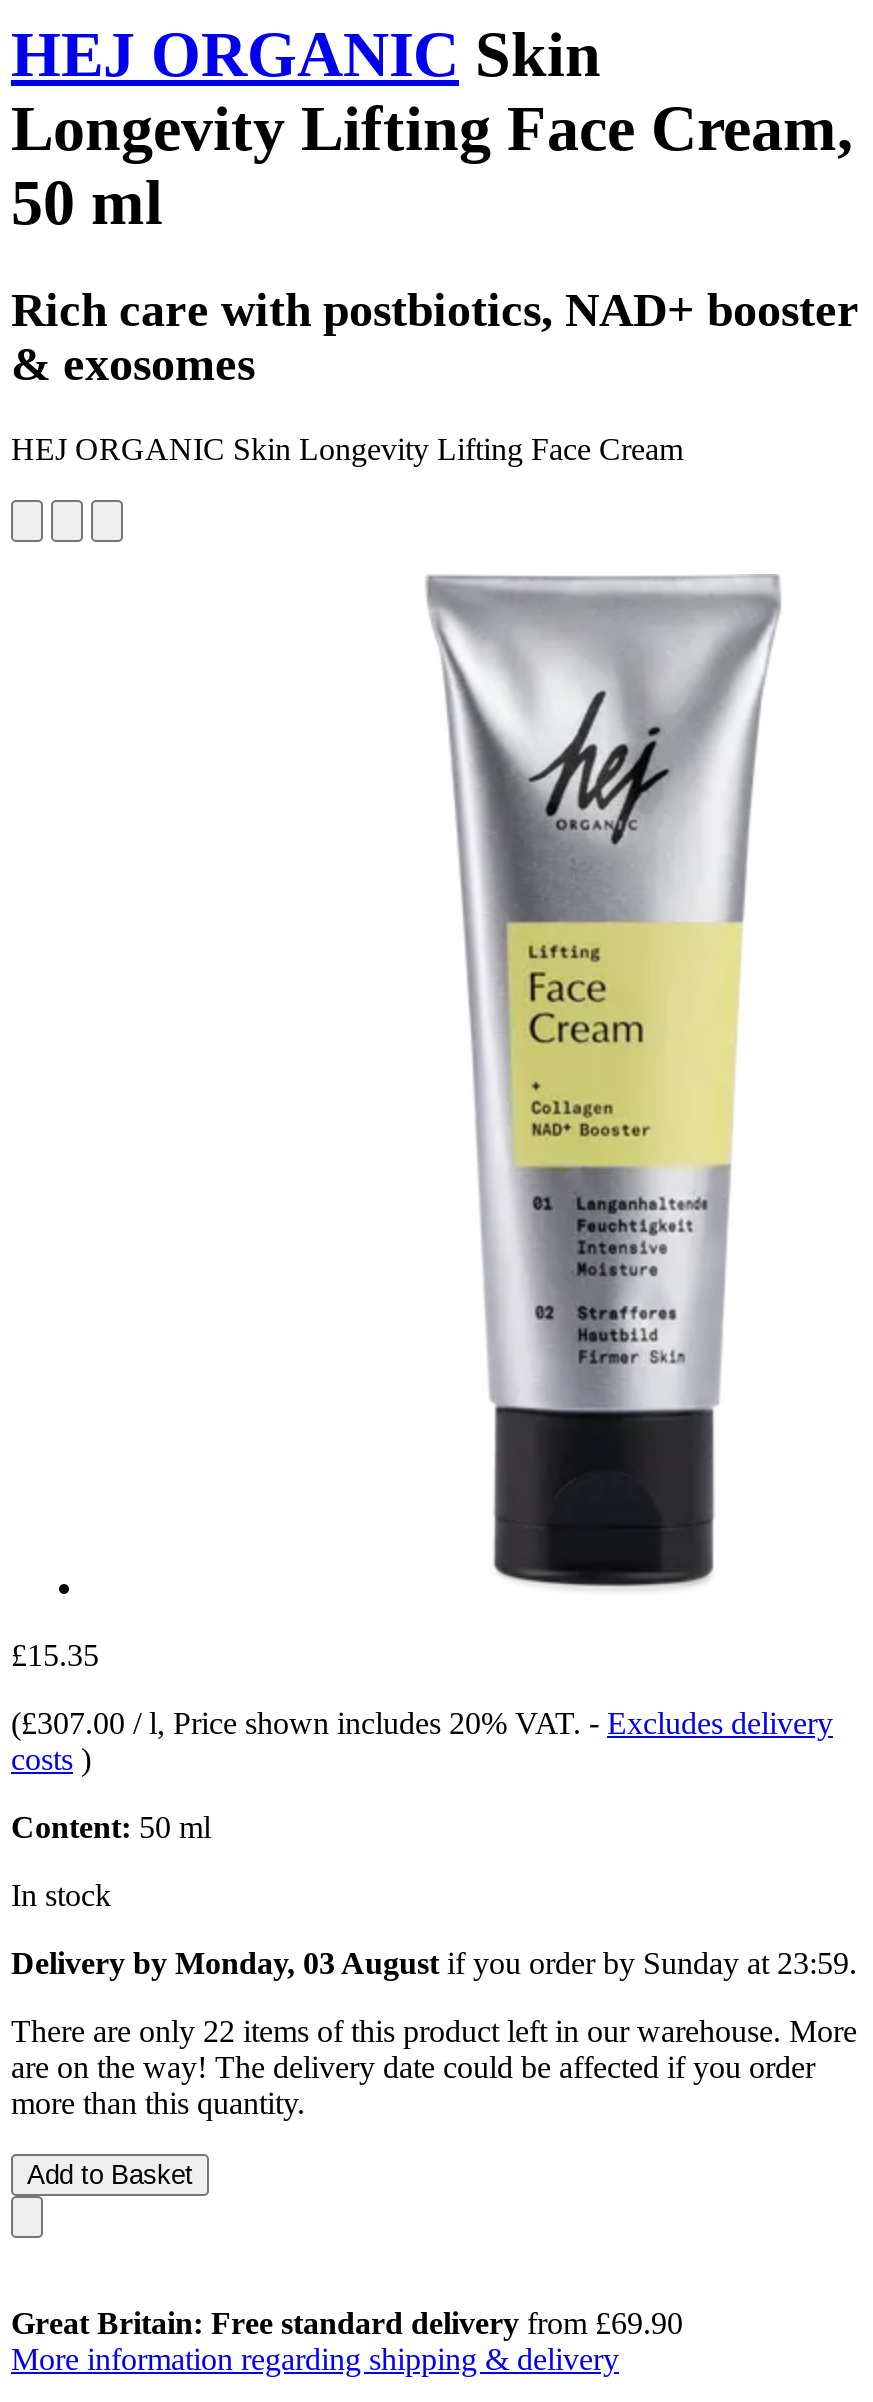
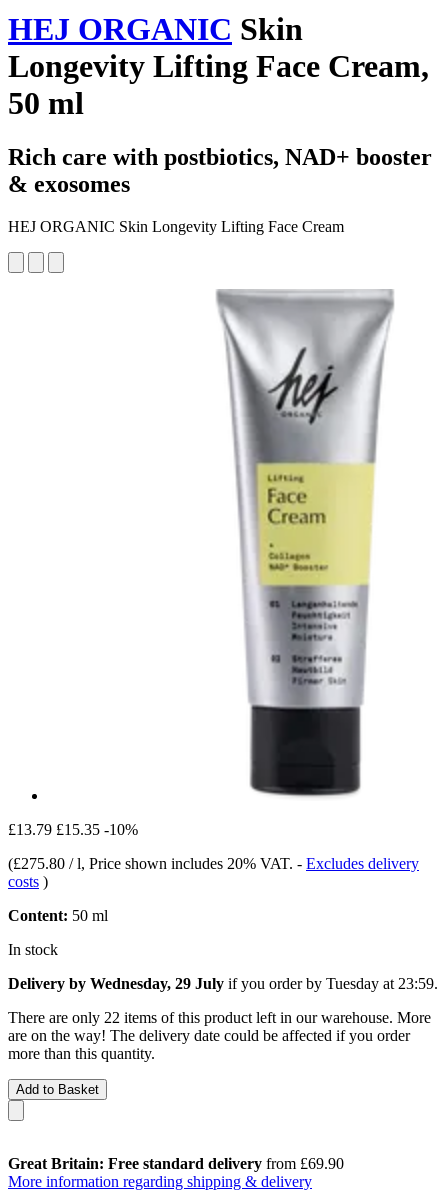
[11,1638,99,1672] £15.35 -> [8,821,138,838] £13.79 £15.35 -10%
[11,1706,833,1740] (£307.00 / l, Price shown includes 20% VAT. - Excludes delivery -> [8,855,419,872] (£275.80 / l, Price shown includes 20% VAT. - Excludes delivery
[11,1946,857,1980] Delivery by Monday, 03 August if you order by Sunday at 23:59. -> [8,975,438,992] Delivery by Wednesday, 29 July if you order by Tuesday at 23:59.

